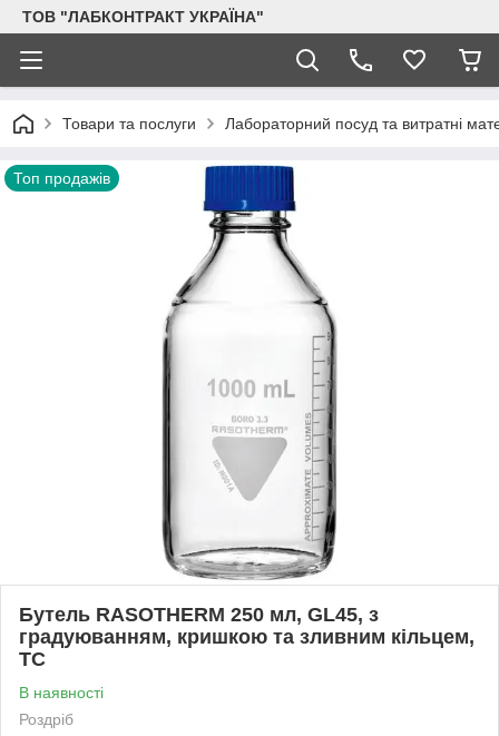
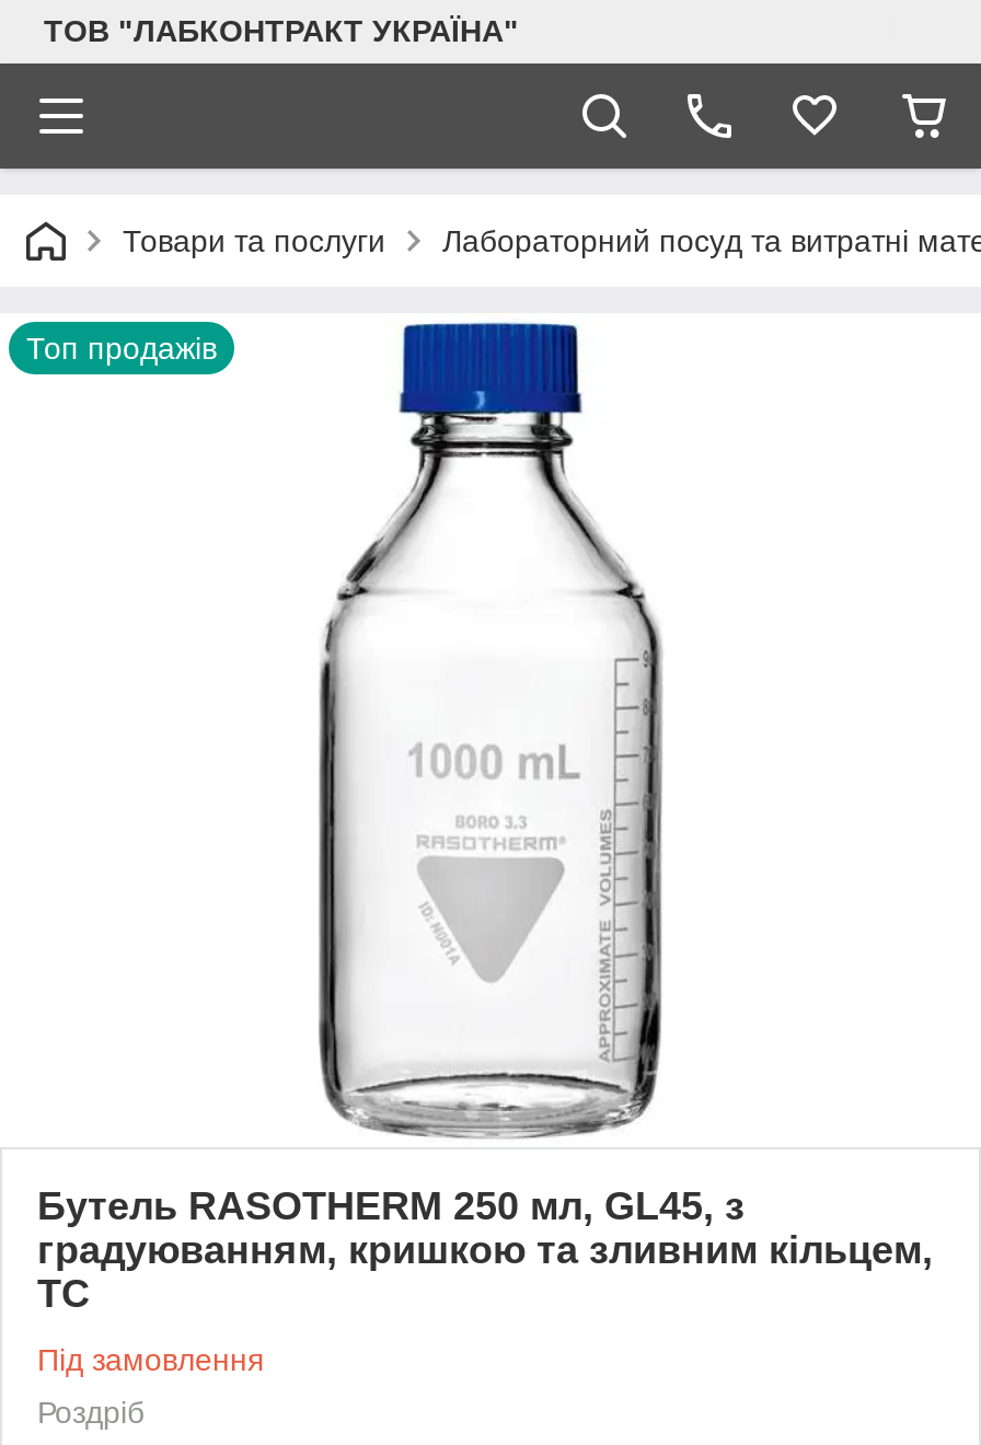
[19,683,104,701] В наявності -> [37,1342,265,1377] Під замовлення

